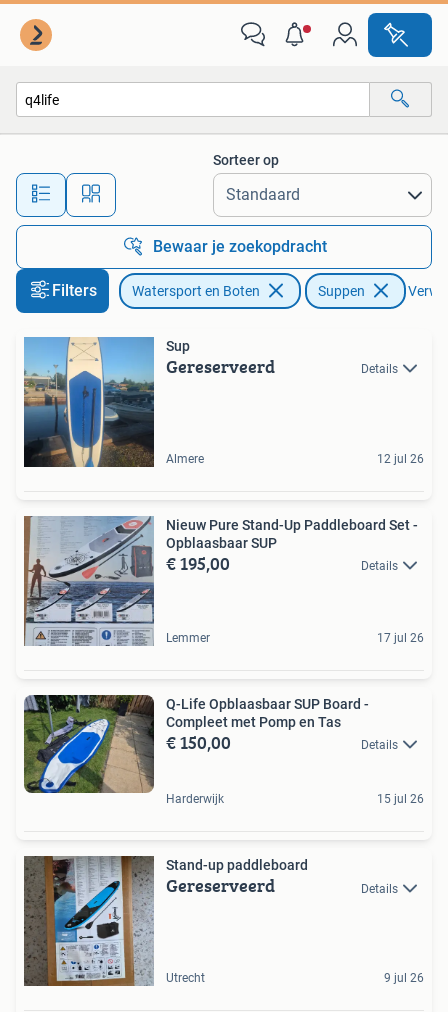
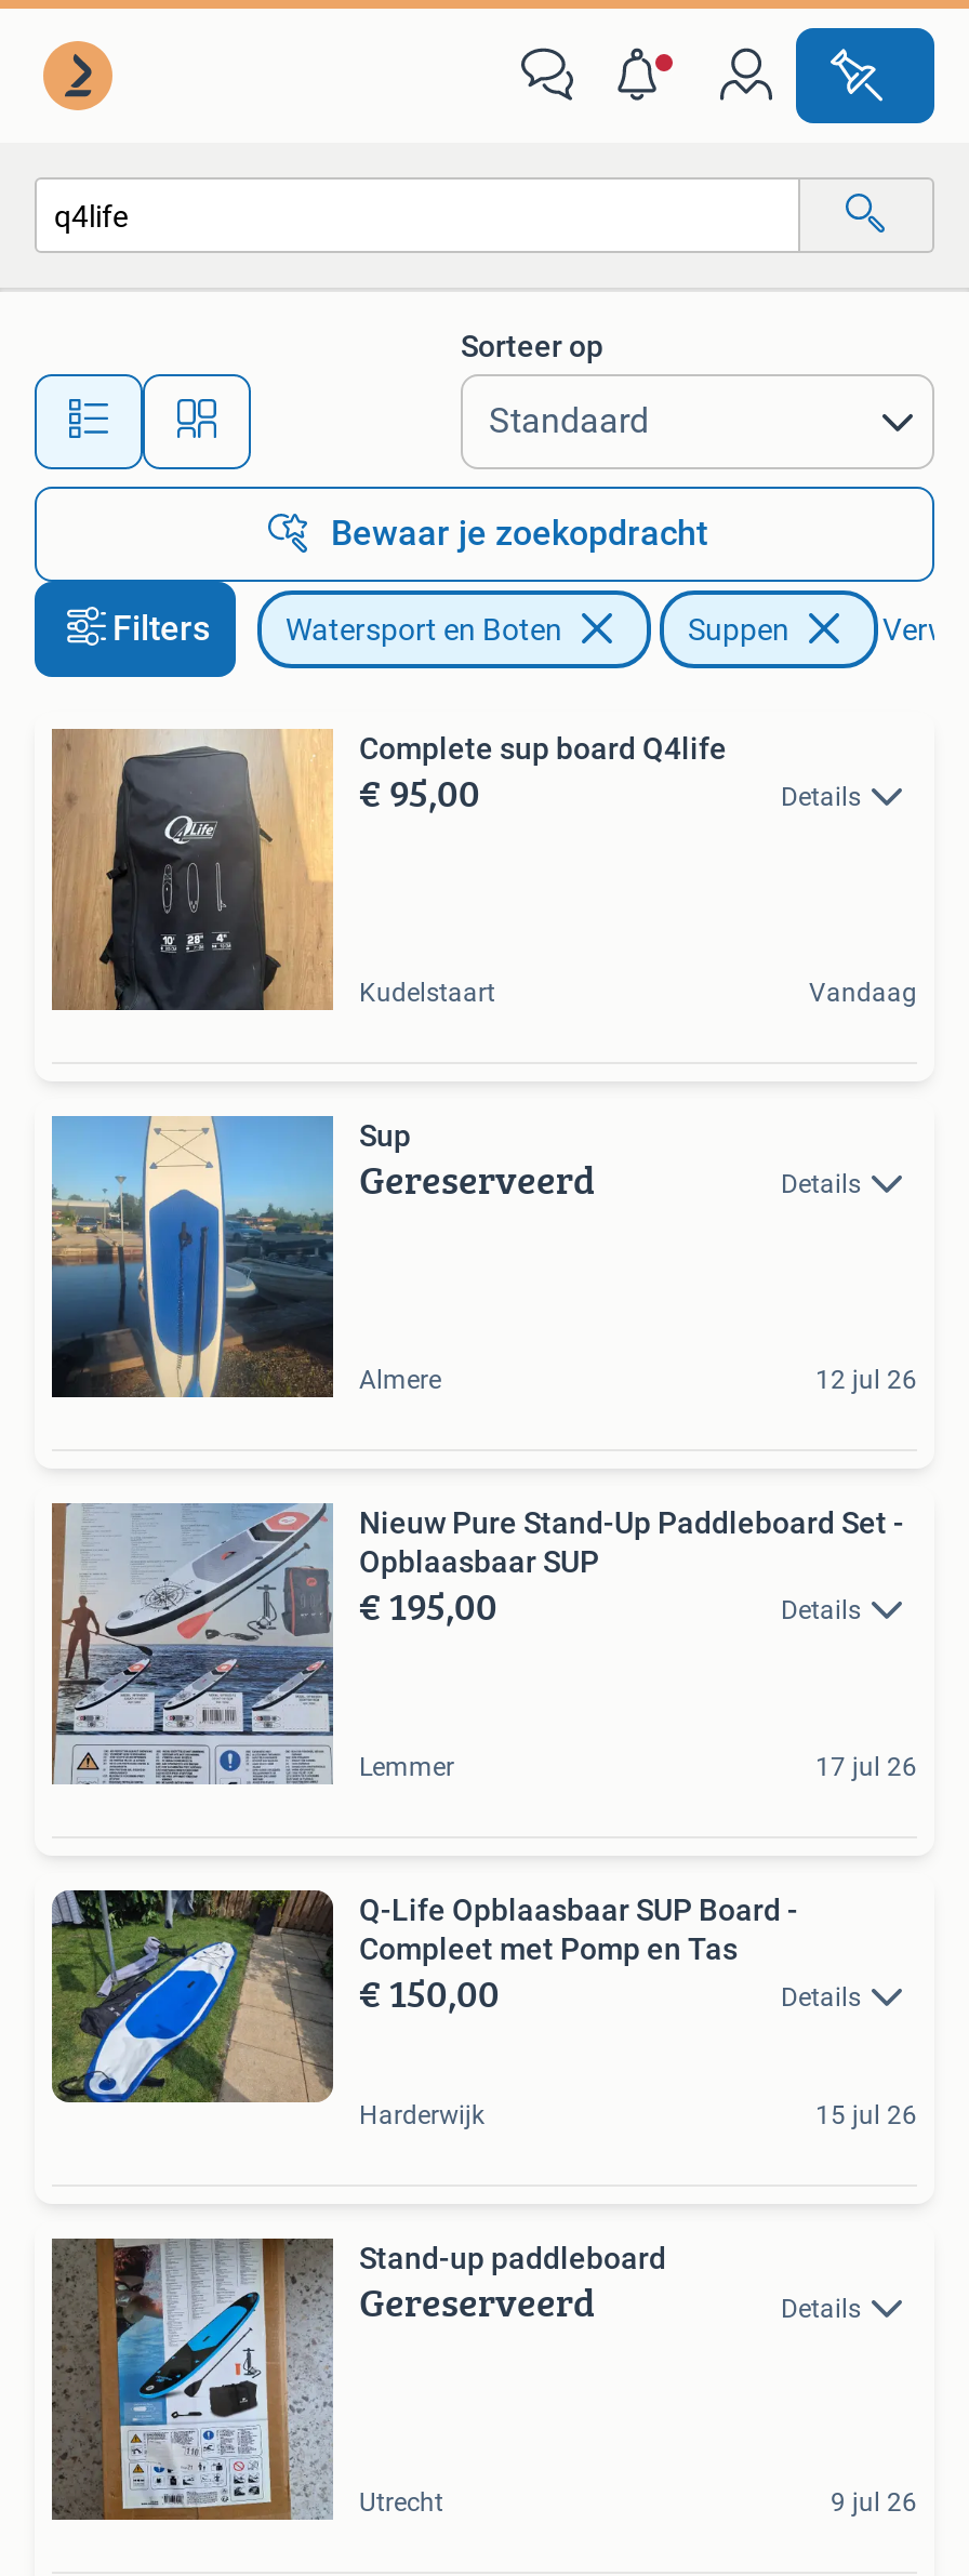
none -> [50,727,861,1012] [image] | Complete sup board Q4life | € 95,00 | Details
none -> [359,978,917,1008] Kudelstaart | Vandaag

